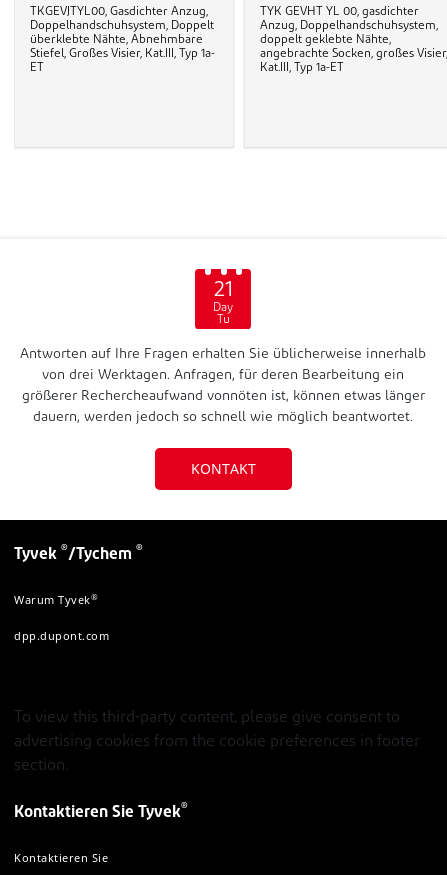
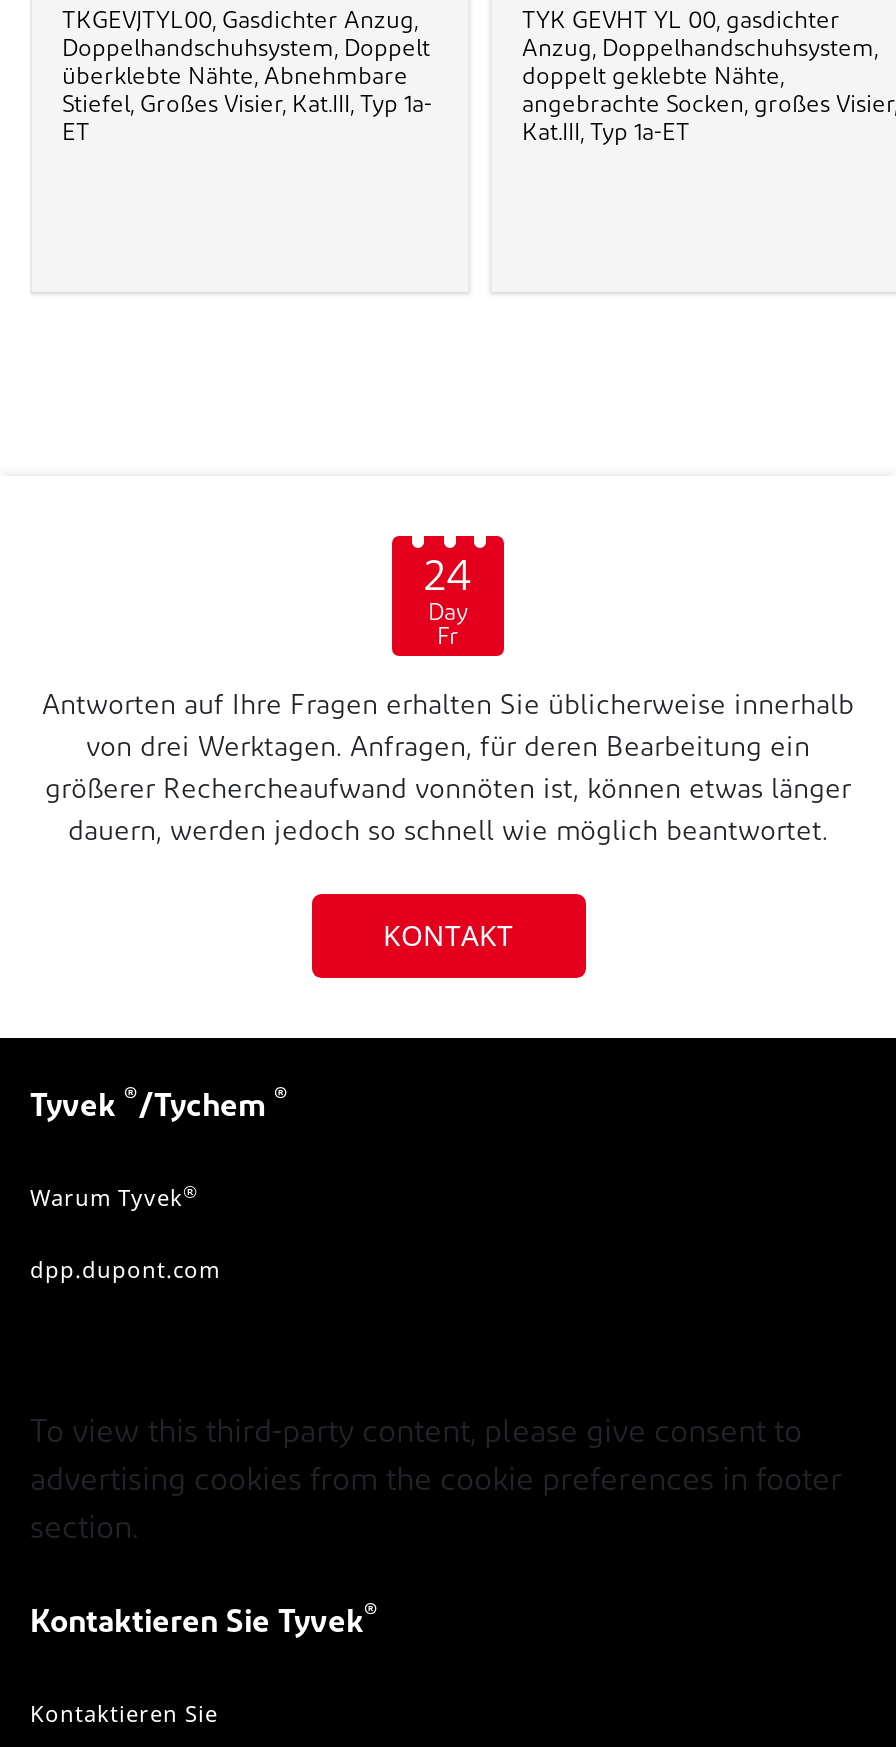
[213,279,232,302] 21 -> [424,556,472,602] 24
[216,314,229,326] Tu -> [437,626,459,650] Fr

